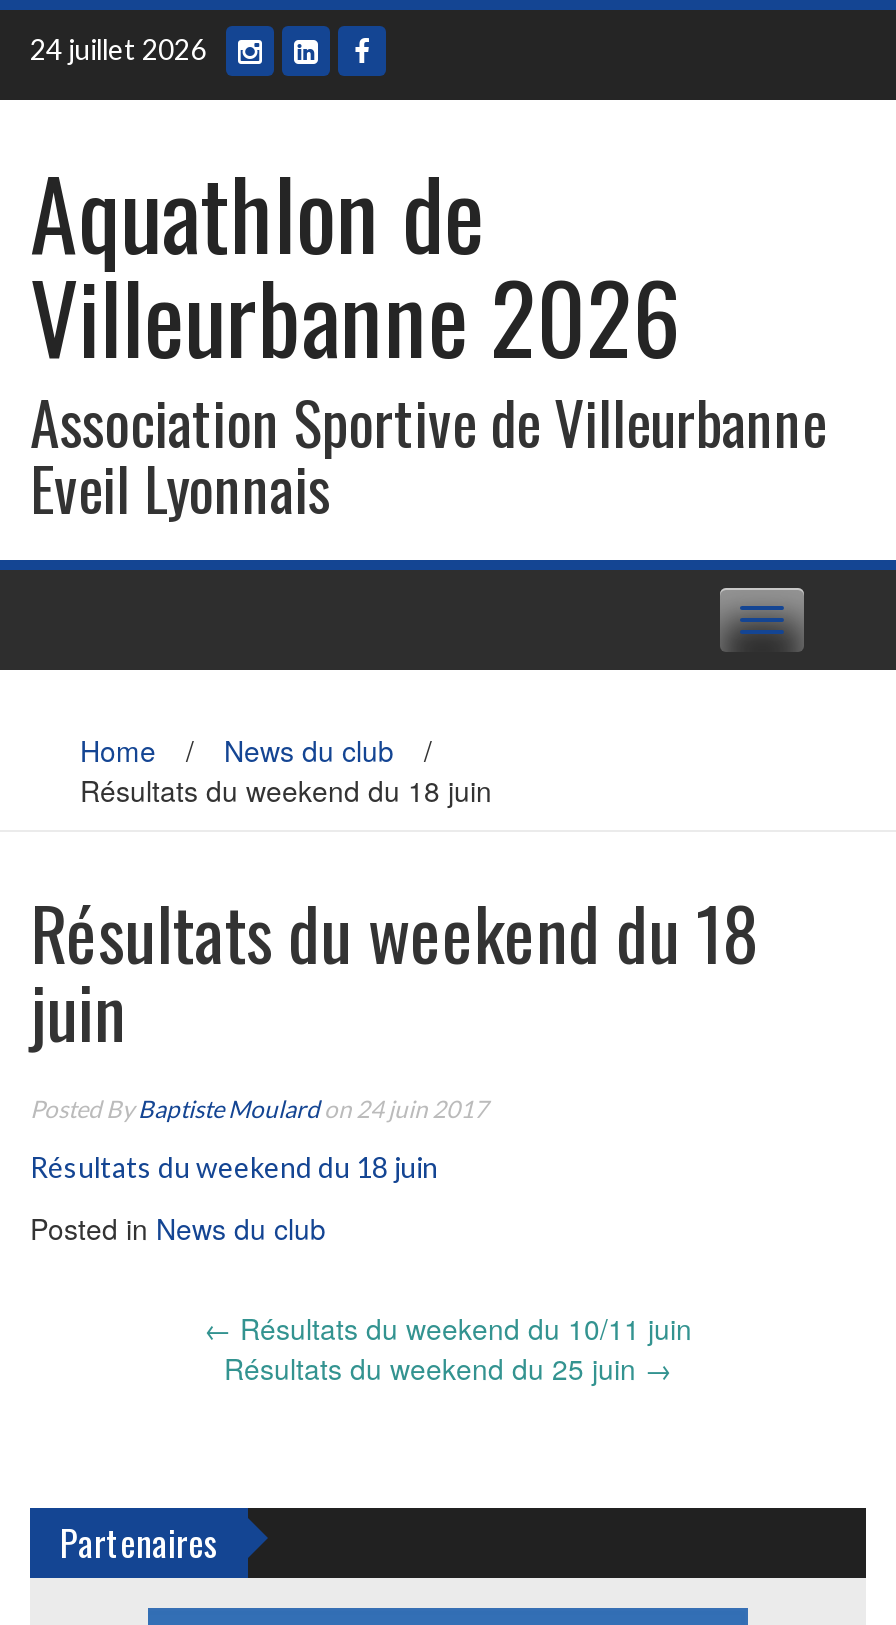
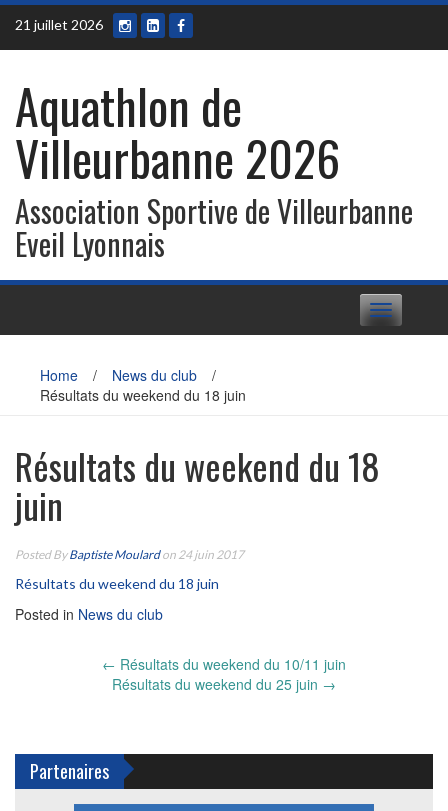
[30,32,206,66] 24 juillet 2026 -> [15,16,103,33] 21 juillet 2026

